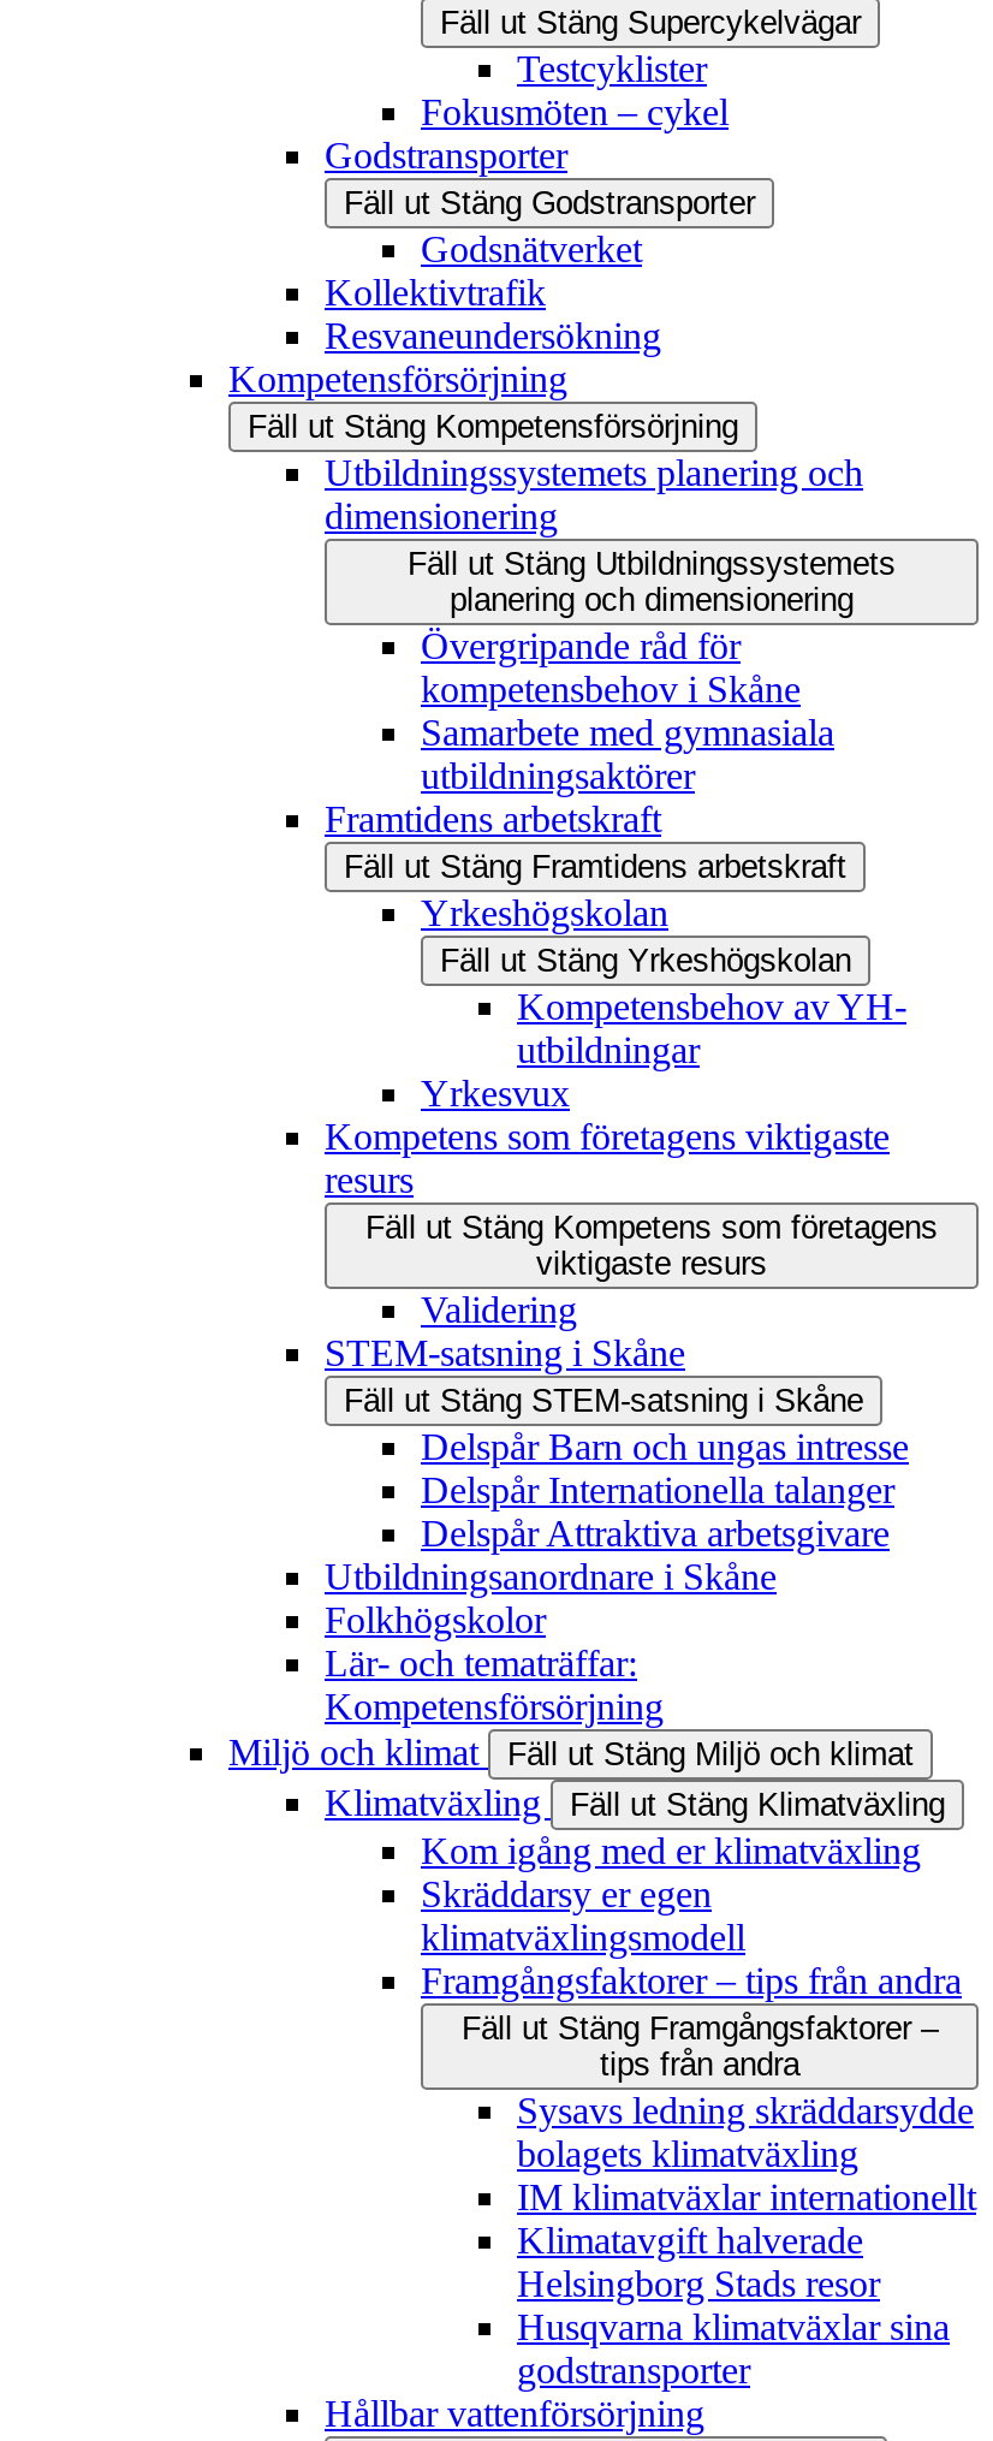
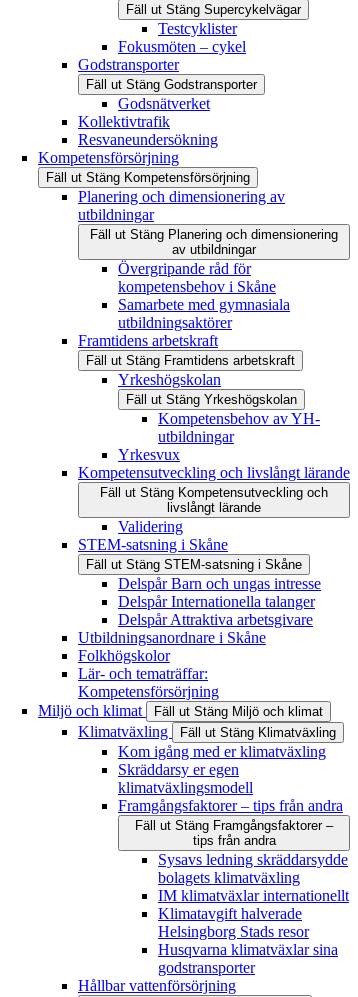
[325,453,896,619] Utbildningssystemets planering och | dimensionering | Fäll ut Stäng Utbildningssystemets | planering och dimensionering -> [78,188,338,257] Planering och dimensionering av | utbildningar | Fäll ut Stäng Planering och dimensionering | av utbildningar
[325,1116,938,1282] Kompetens som företagens viktigaste | resurs | Fäll ut Stäng Kompetens som företagens | viktigaste resurs -> [78,464,350,515] Kompetensutveckling och livslångt lärande | Fäll ut Stäng Kompetensutveckling och | livslångt lärande

